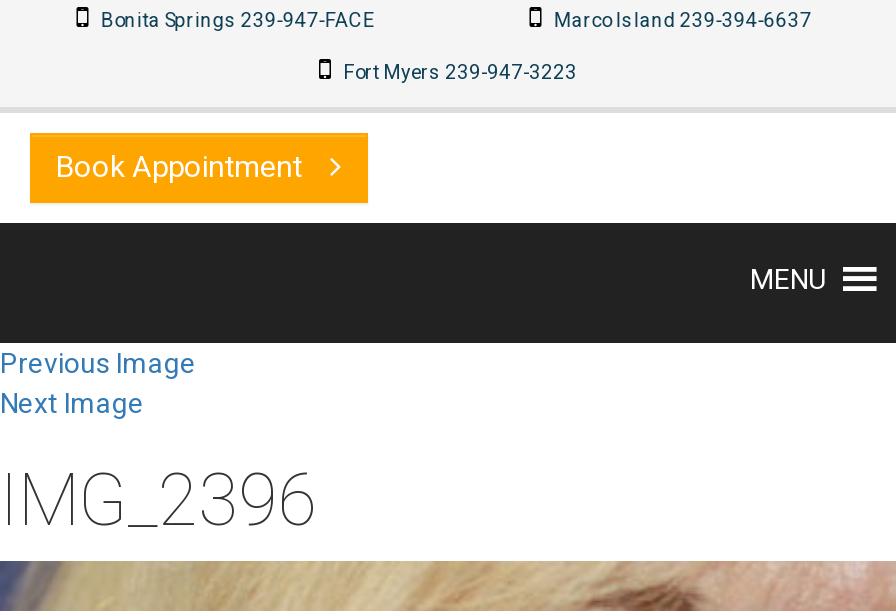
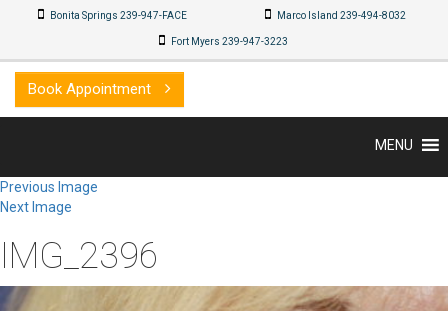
[550,9,812,31] Marco Island 239-394-6637 -> [275,10,406,21] Marco Island 239-494-8032

